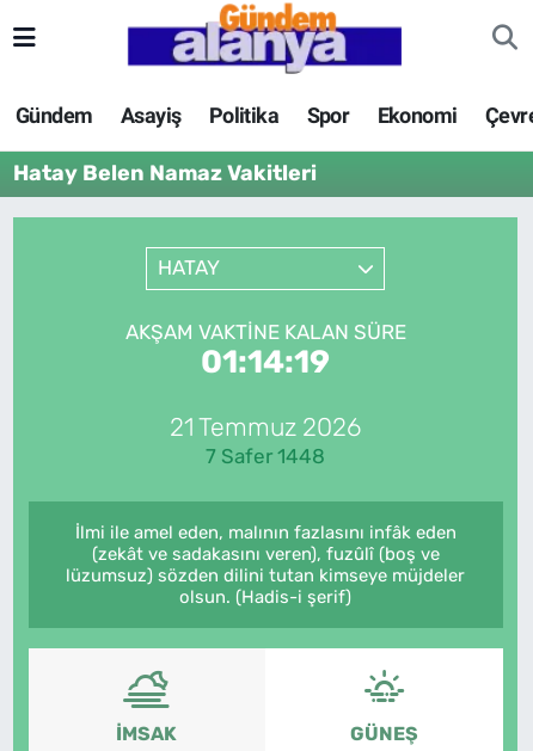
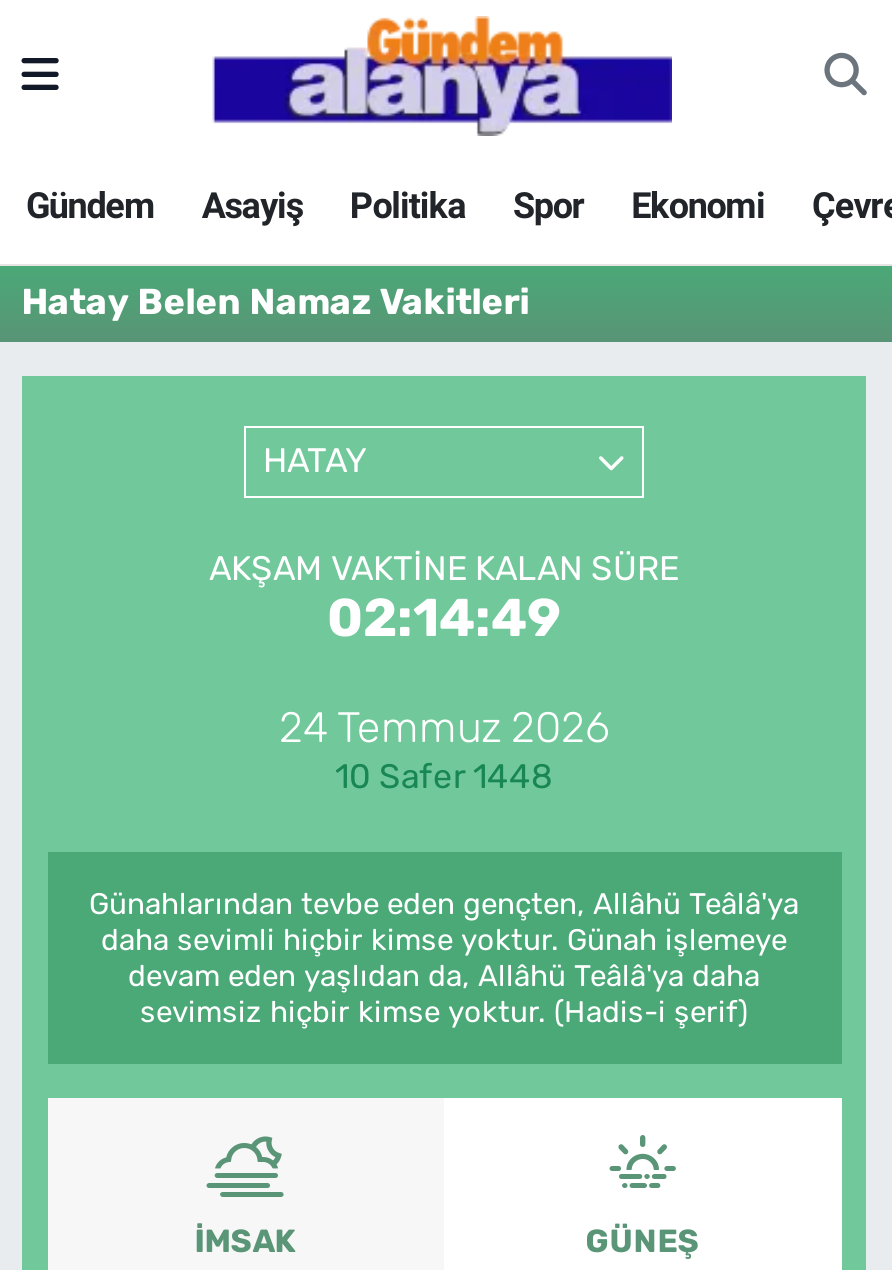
[201,343,330,381] 01:14:19 -> [327,586,561,650] 02:14:49
[170,411,361,468] 21 Temmuz 2026 | 7 Safer 1448 -> [279,701,609,795] 24 Temmuz 2026 | 10 Safer 1448
[66,522,465,608] İlmi ile amel eden, malının fazlasını infâk eden | (zekât ve sadakasını veren), fuzûlî (boş ve | lüzumsuz) sözden dilini tutan kimseye müjdeler | olsun. (Hadis-i şerif) -> [89,886,799,1030] Günahlarından tevbe eden gençten, Allâhü Teâlâ'ya | daha sevimli hiçbir kimse yoktur. Günah işlemeye | devam eden yaşlıdan da, Allâhü Teâlâ'ya daha | sevimsiz hiçbir kimse yoktur. (Hadis-i şerif)

